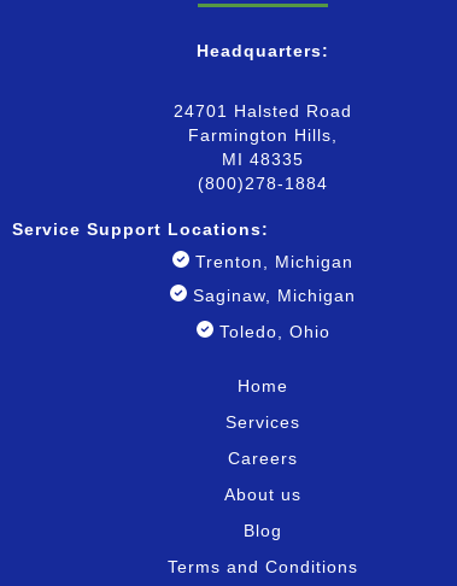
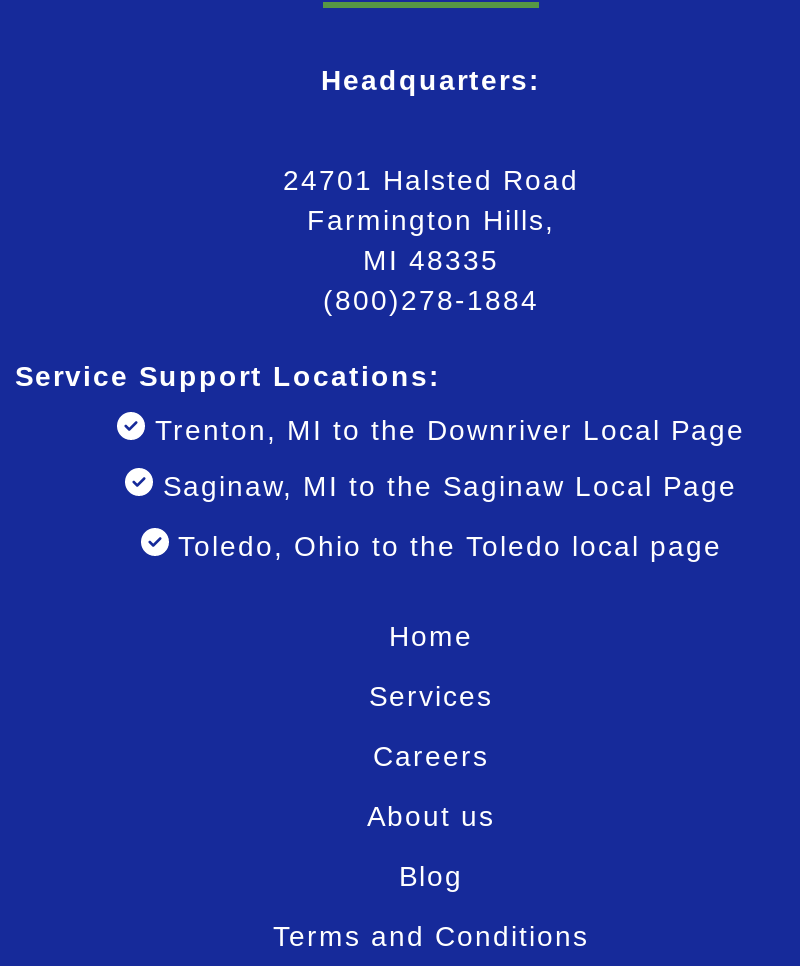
[189,252,353,271] Trenton, Michigan -> [145,414,745,446] Trenton, MI to the Downriver Local Page
[187,286,356,305] Saginaw, Michigan -> [153,470,737,502] Saginaw, MI to the Saginaw Local Page
[219,322,330,341] Toledo, Ohio -> [168,530,722,562] Toledo, Ohio to the Toledo local page

